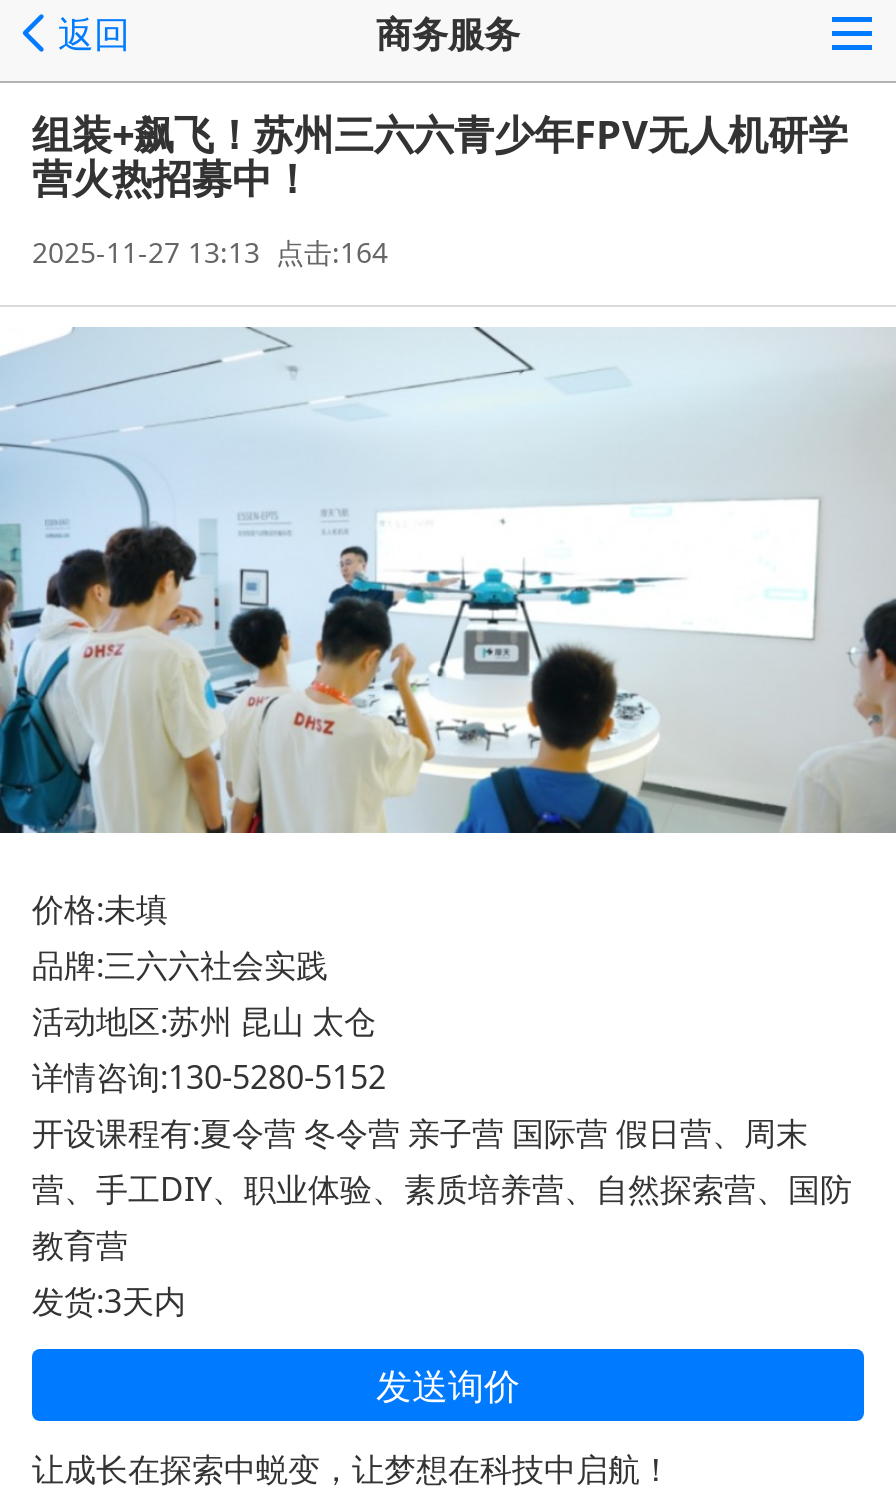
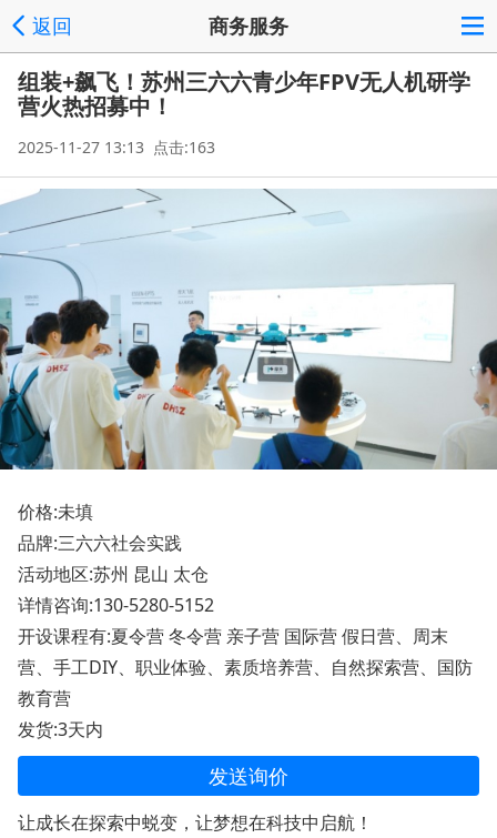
[32,233,388,271] 2025-11-27 13:13 点击:164 -> [18,137,215,158] 2025-11-27 13:13 点击:163

